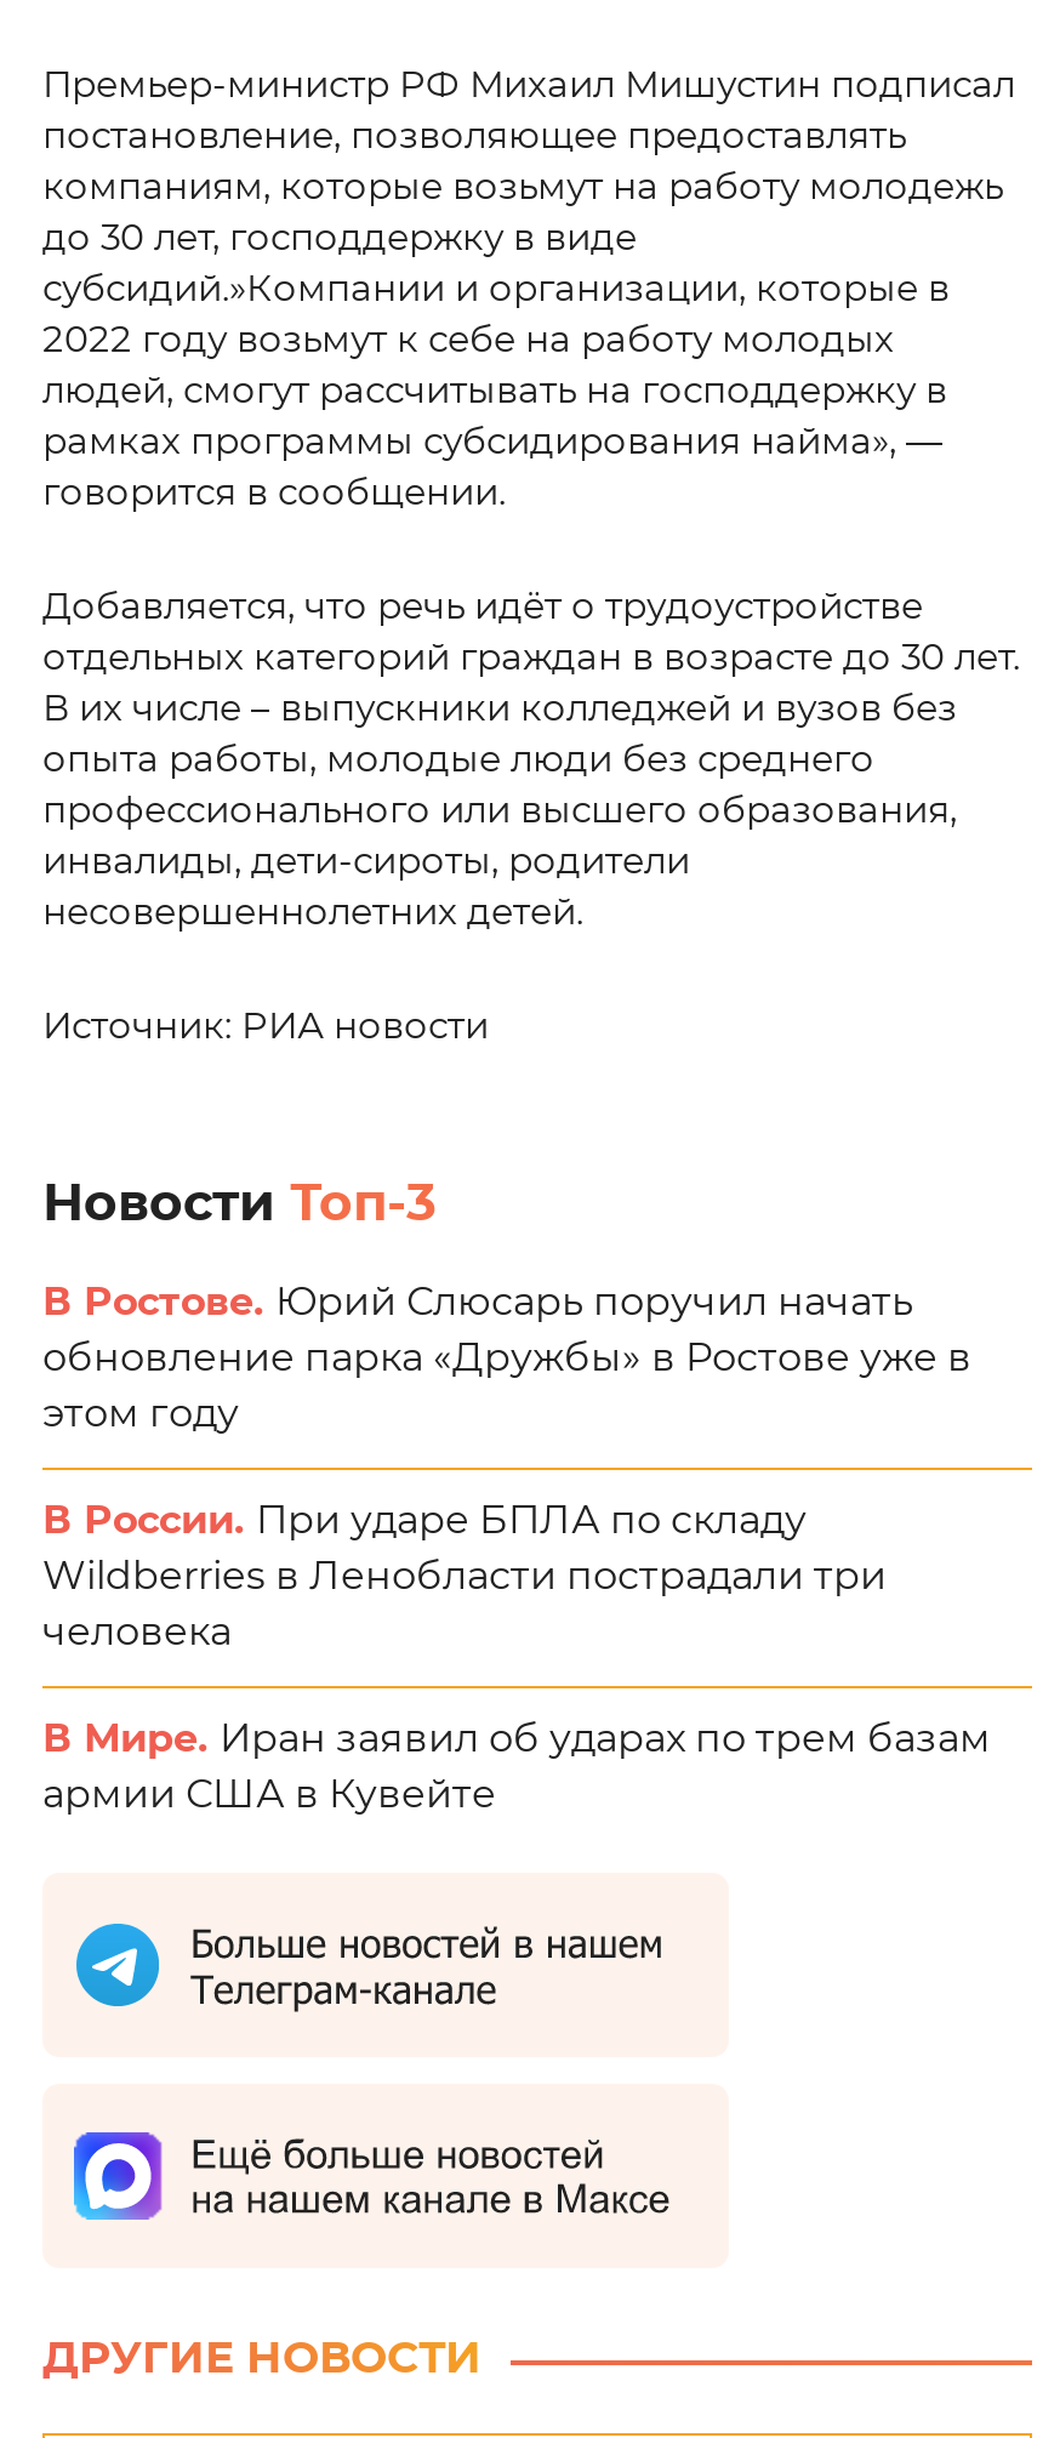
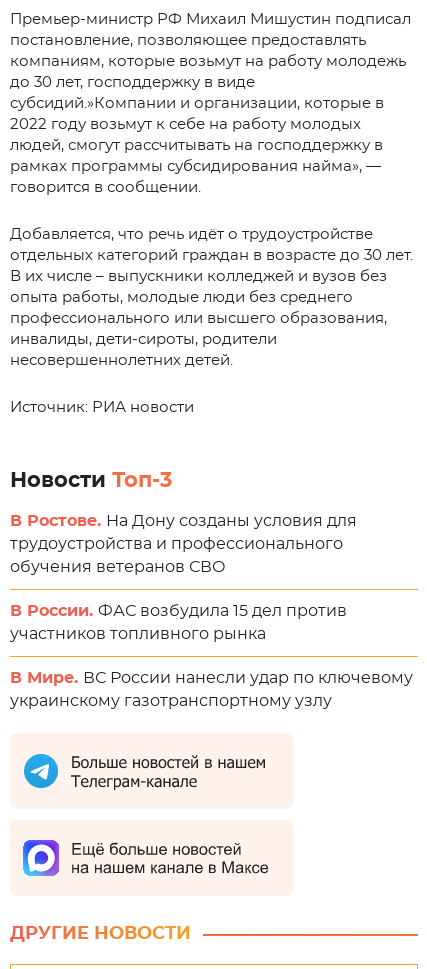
[42,1283,971,1434] В Ростове. Юрий Слюсарь поручил начать | обновление парка «Дружбы» в Ростове уже в | этом году -> [10,513,357,575] В Ростове. На Дону созданы условия для | трудоустройства и профессионального | обучения ветеранов СВО
[42,1502,887,1652] В России. При ударе БПЛА по складу | Wildberries в Ленобласти пострадали три | человека -> [10,603,347,642] В России. ФАС возбудила 15 дел против | участников топливного рынка
[42,1720,991,1815] В Мире. Иран заявил об ударах по трем базам | армии США в Кувейте -> [10,670,413,709] В Мире. ВС России нанесли удар по ключевому | украинскому газотранспортному узлу

